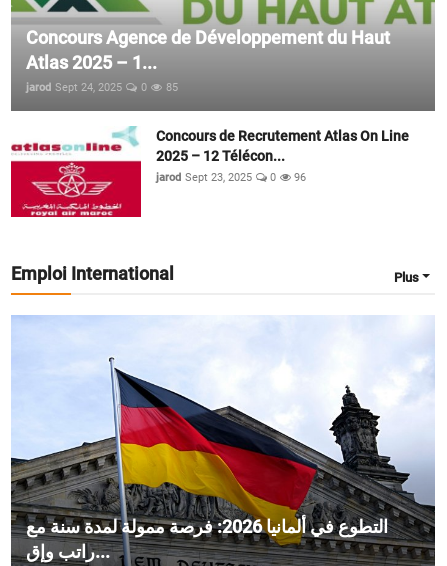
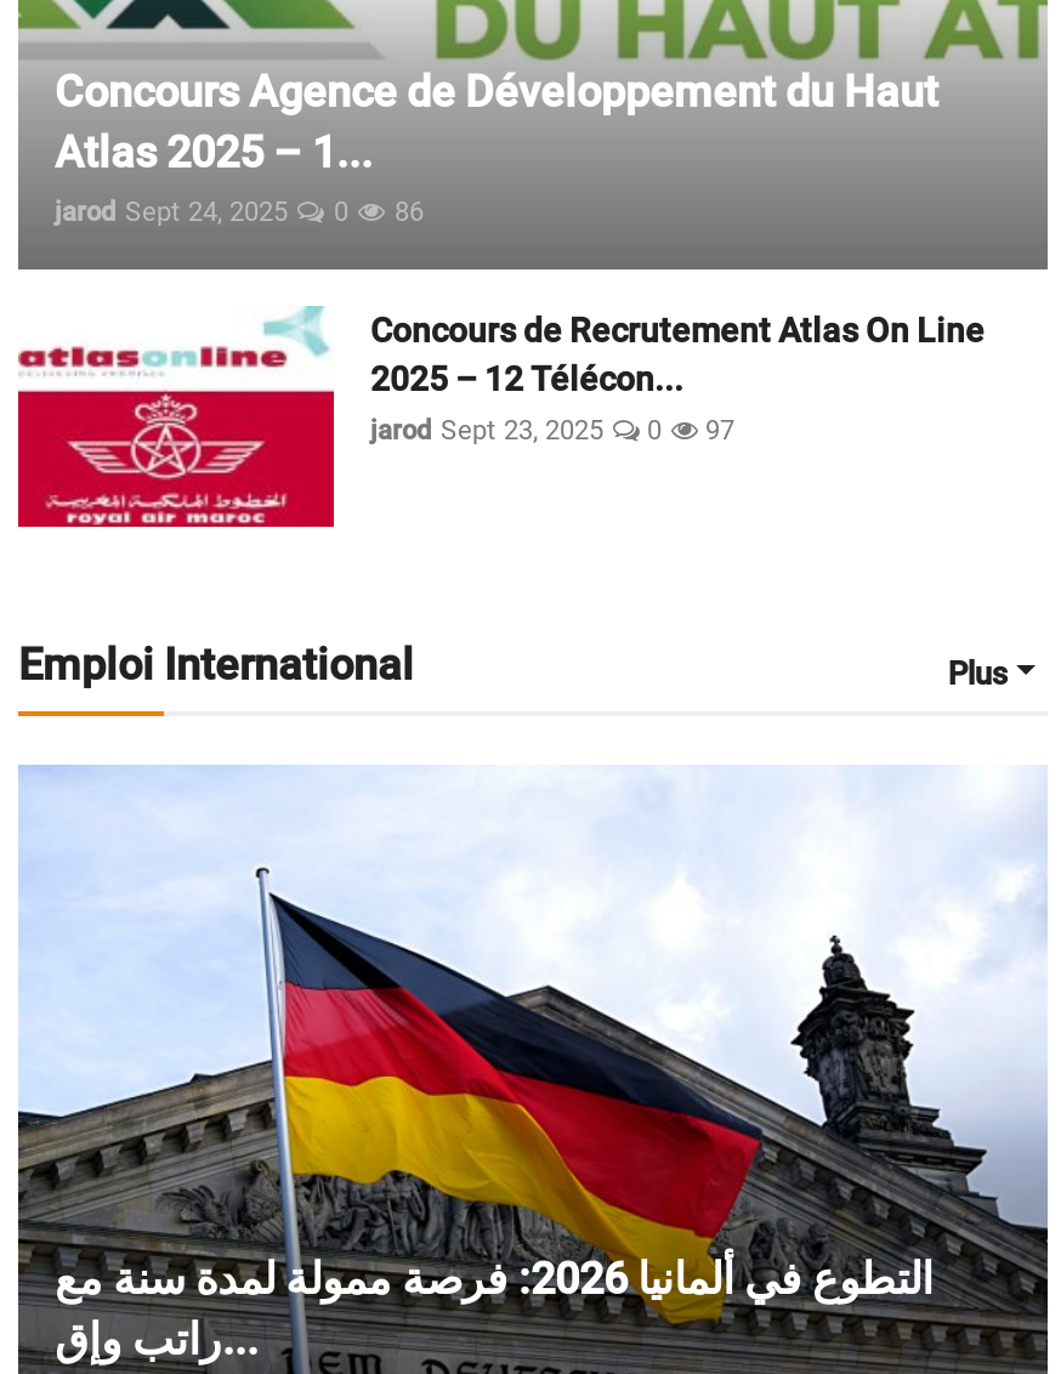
[26,81,178,94] jarod Sept 24, 2025 0 85 -> [55,197,424,228] jarod Sept 24, 2025 0 86
[156,171,306,184] jarod Sept 23, 2025 0 96 -> [370,415,734,447] jarod Sept 23, 2025 0 97

